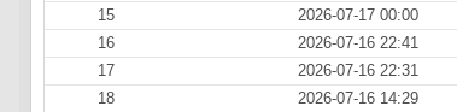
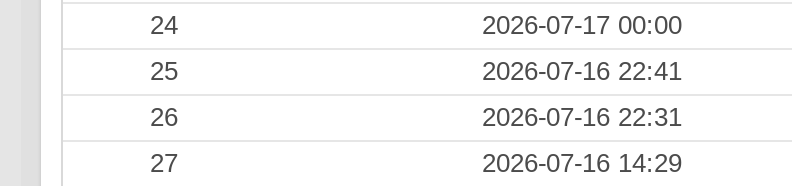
[97,6,114,24] 15 -> [150,10,178,40] 24
[97,34,114,52] 16 -> [150,56,178,86] 25
[97,61,114,79] 17 -> [150,102,178,132] 26
[97,89,114,107] 18 -> [150,148,178,178] 27

